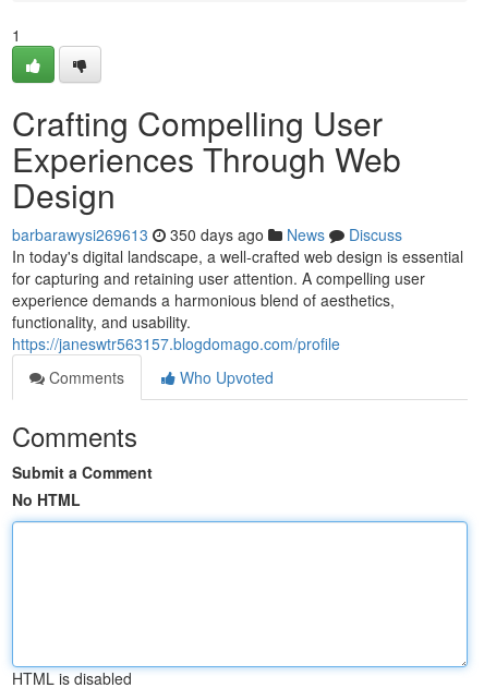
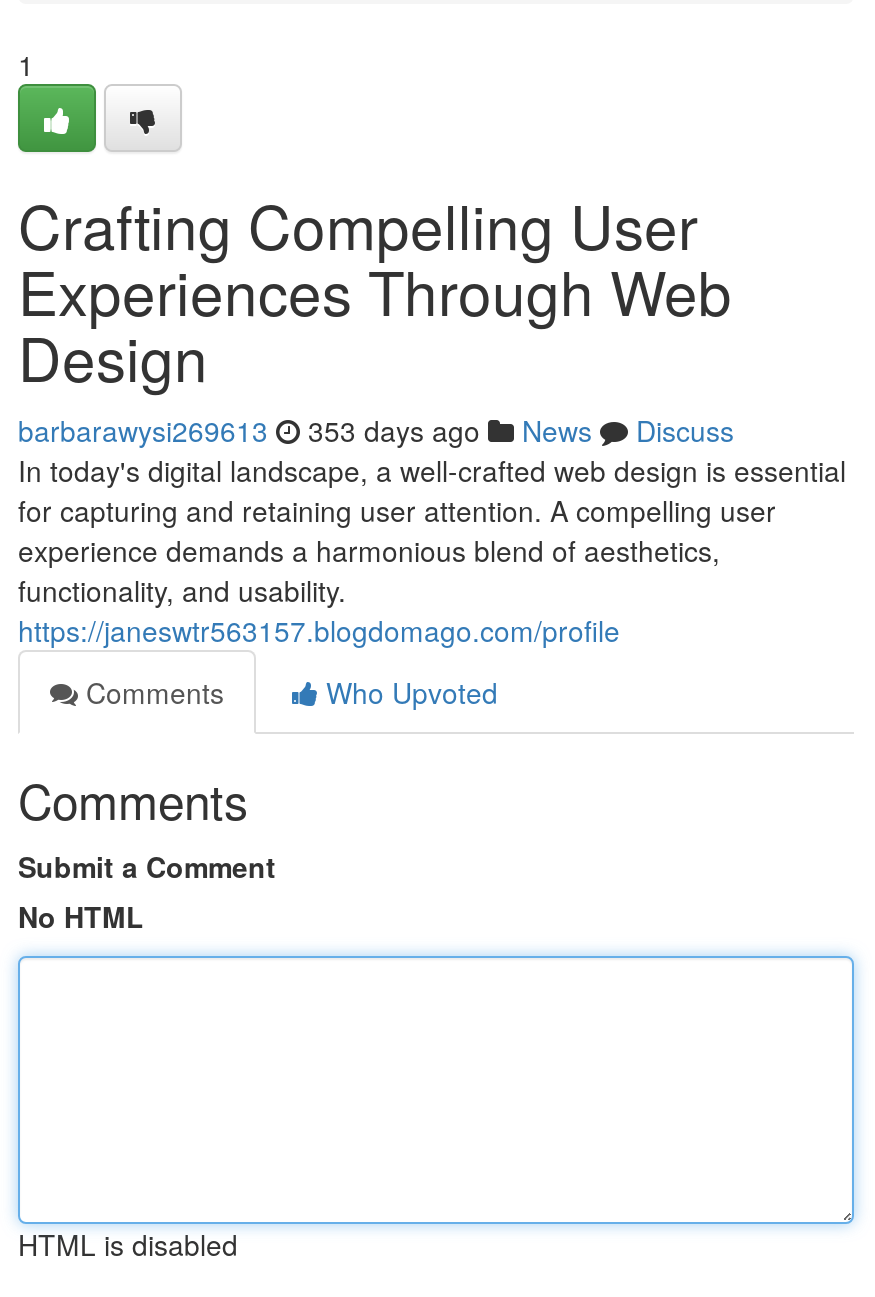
[12,224,402,245] barbarawysi269613 350 days ago News Discuss -> [18,410,734,450] barbarawysi269613 353 days ago News Discuss

